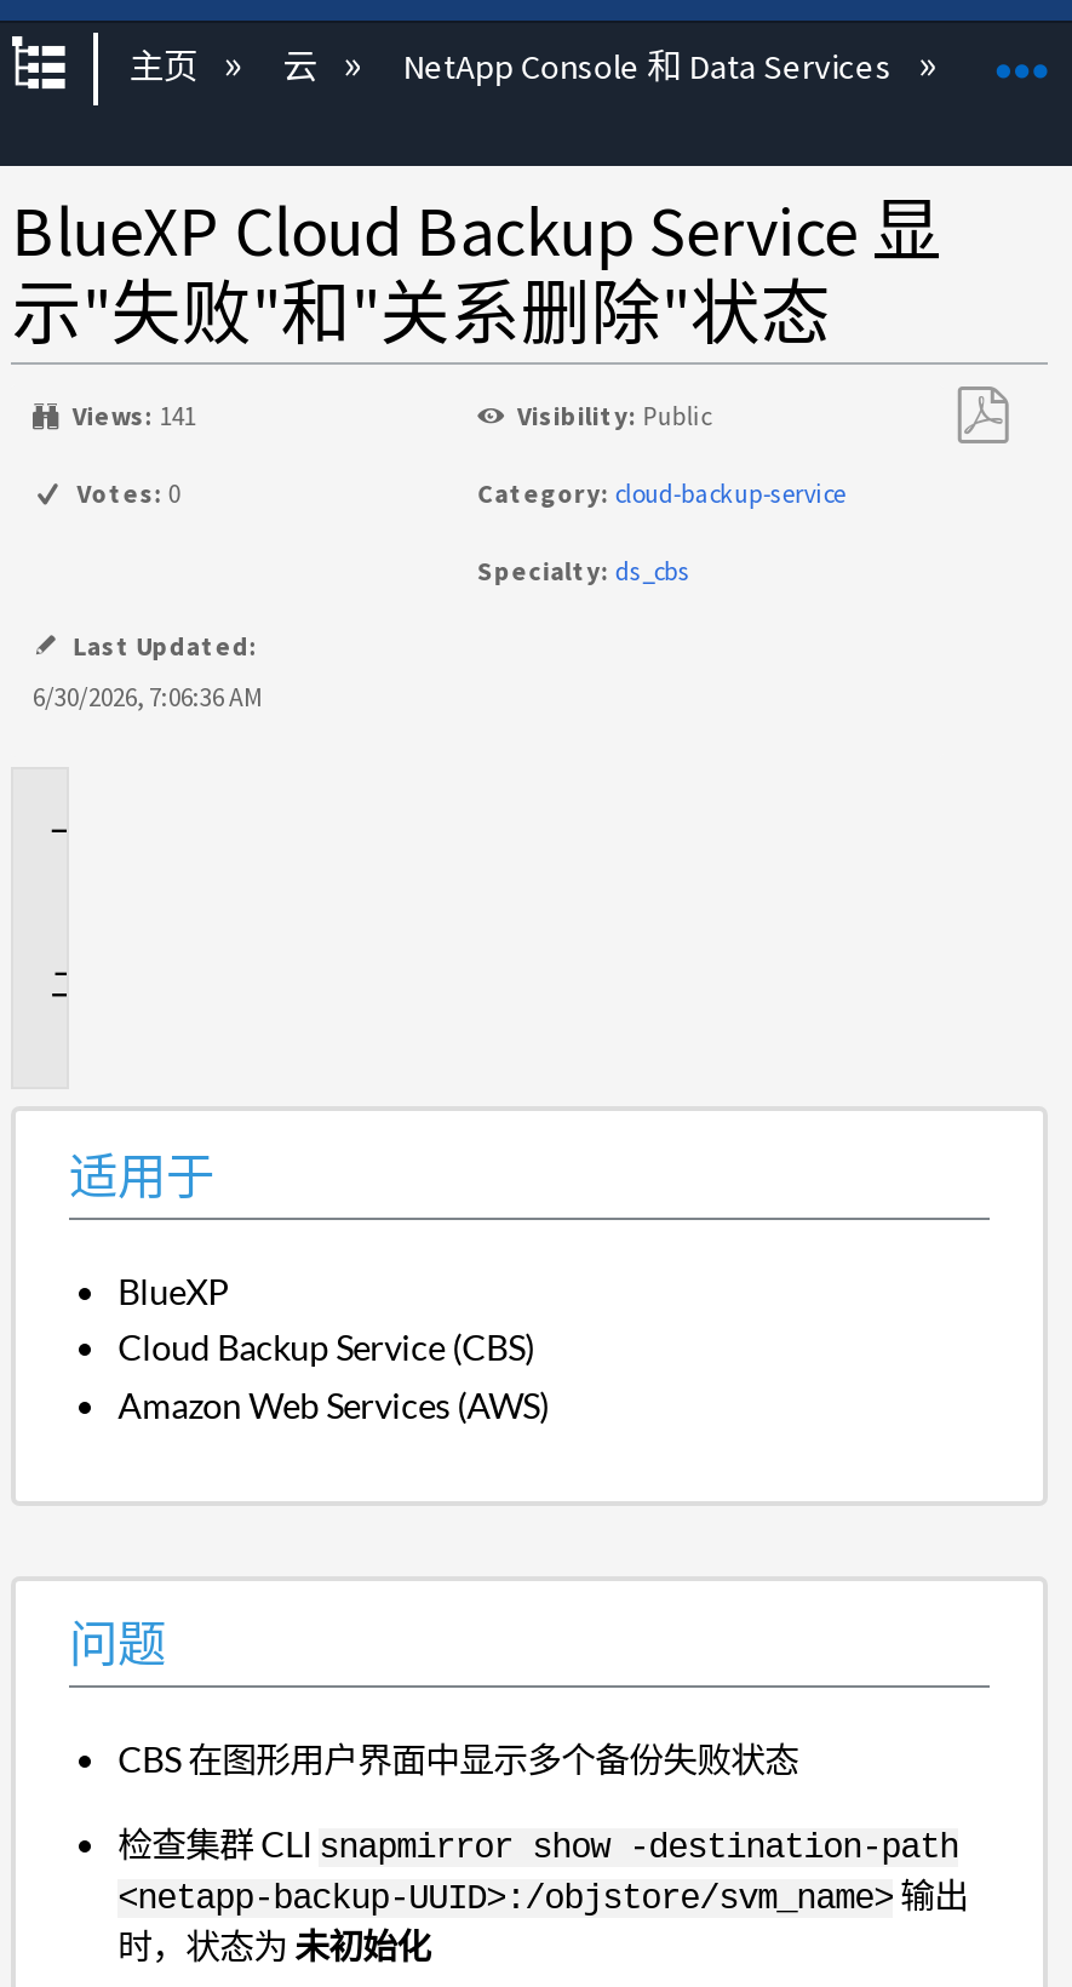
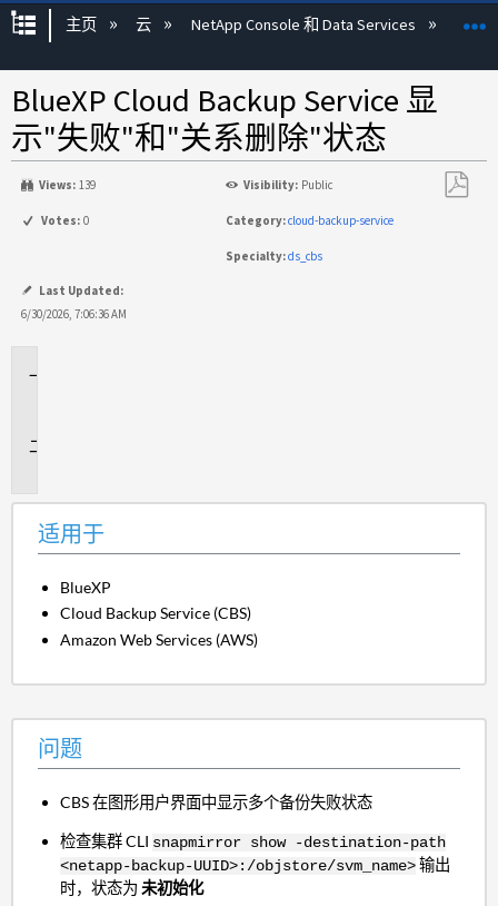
[72,399,195,433] Views: 141 -> [39,177,96,193] Views: 139

